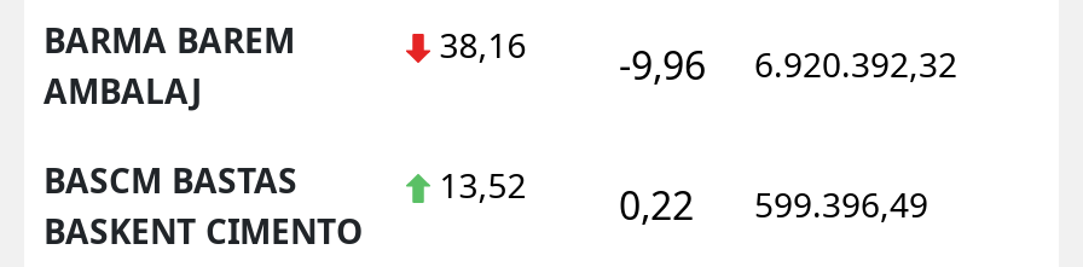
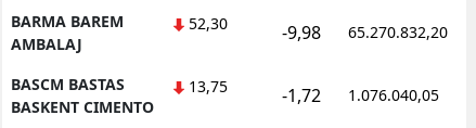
[439,22,527,68] 38,16 -> [188,13,227,34] 52,30
[619,39,706,92] -9,96 -> [282,21,321,44] -9,98
[754,41,957,87] 6.920.392,32 -> [348,22,448,42] 65.270.832,20
[439,162,527,208] 13,52 -> [188,76,227,97] 13,75
[619,179,694,232] 0,22 -> [282,84,321,107] -1,72
[754,181,928,227] 599.396,49 -> [348,85,439,105] 1.076.040,05

